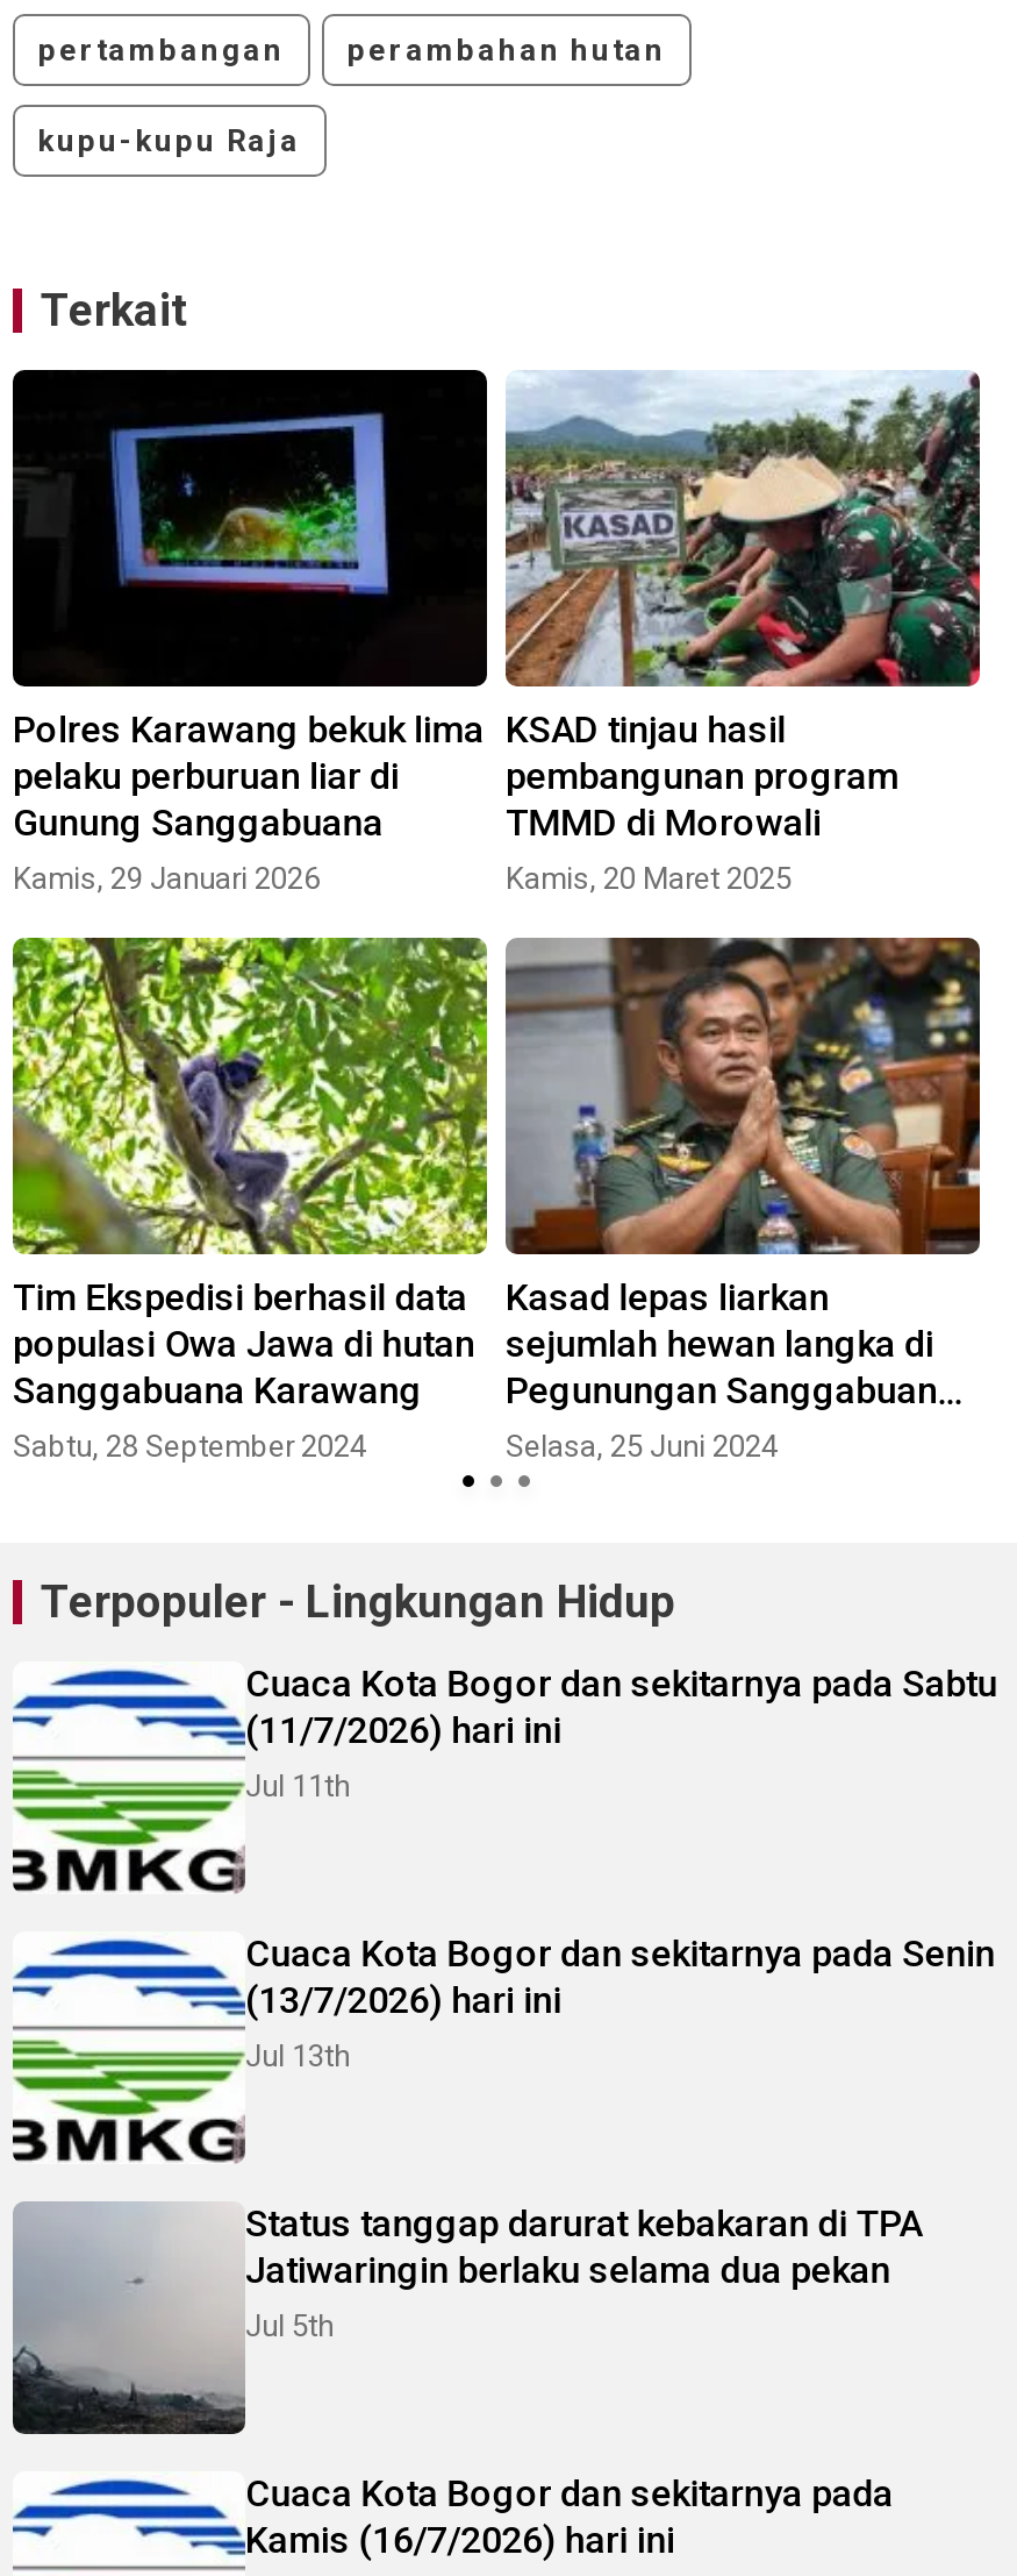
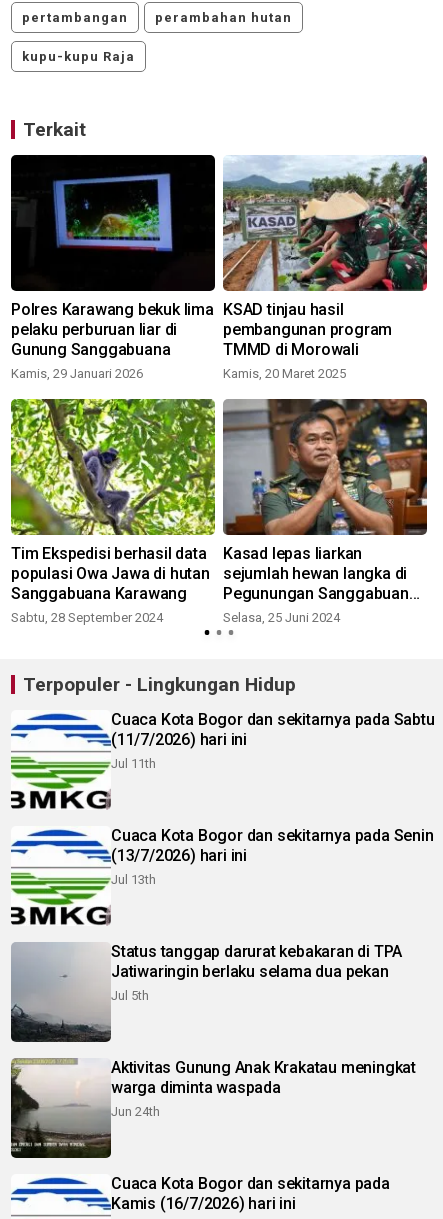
none -> [11,1058,416,1156] [image] | Aktivitas Gunung Anak Krakatau meningkat | warga diminta waspada | Jun 24th

